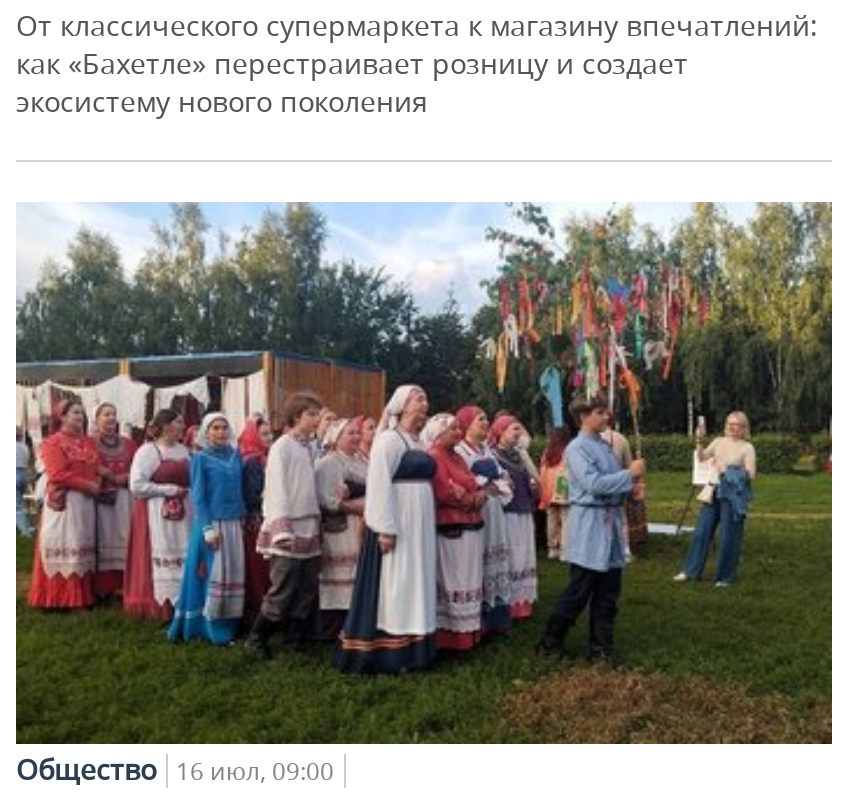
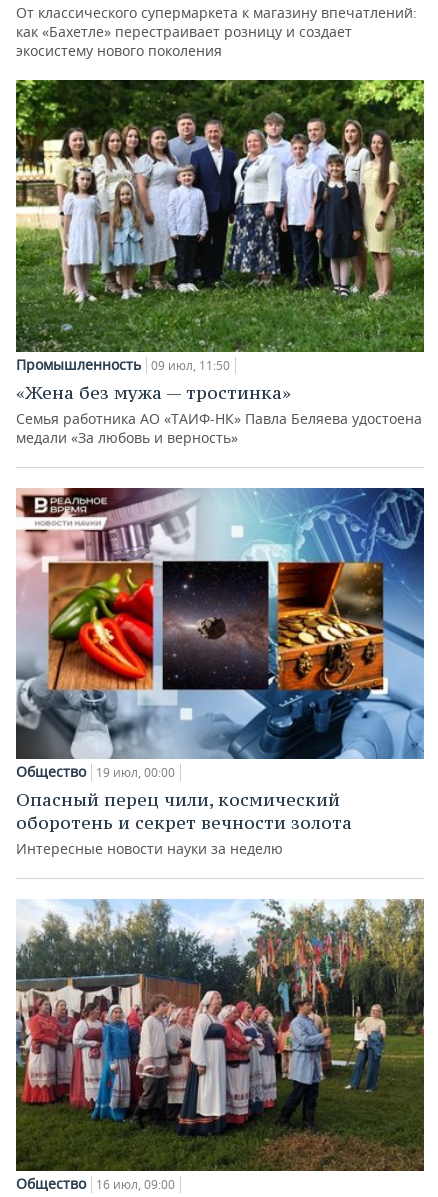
none -> [15,79,425,447] [image] | Промышленность 09 июл, 11:50 | «Жена без мужа — тростинка» | Семья работника АО «ТАИФ-НК» Павла Беляева удостоена | медали «За любовь и верность»
none -> [15,487,425,858] [image] | Общество 19 июл, 00:00 | Опасный перец чили, космический | оборотень и секрет вечности золота | Интересные новости науки за неделю

